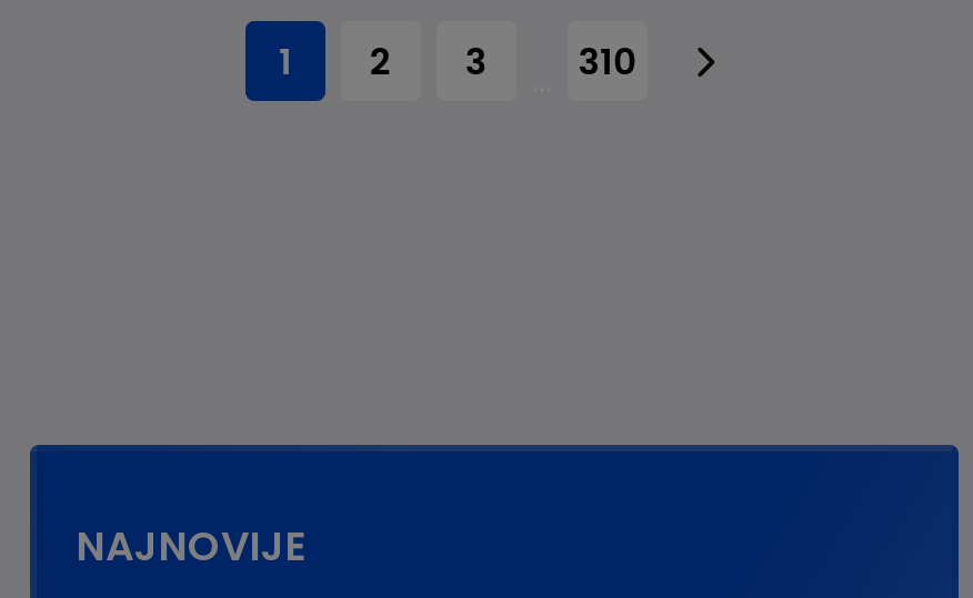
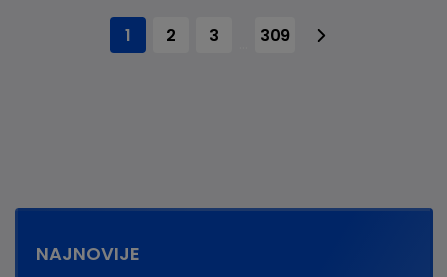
[279,36,636,106] 1 2 3 ... 310 -> [125,24,290,55] 1 2 3 ... 309

